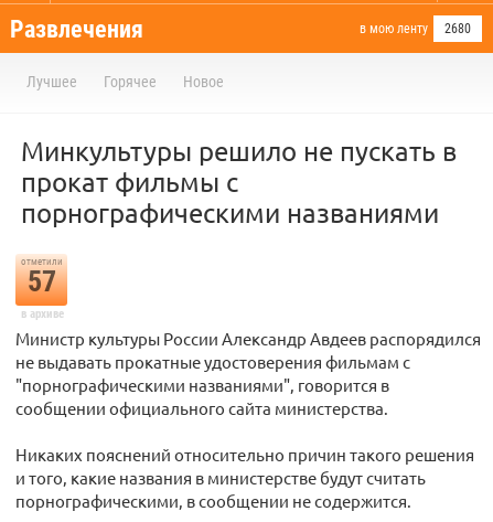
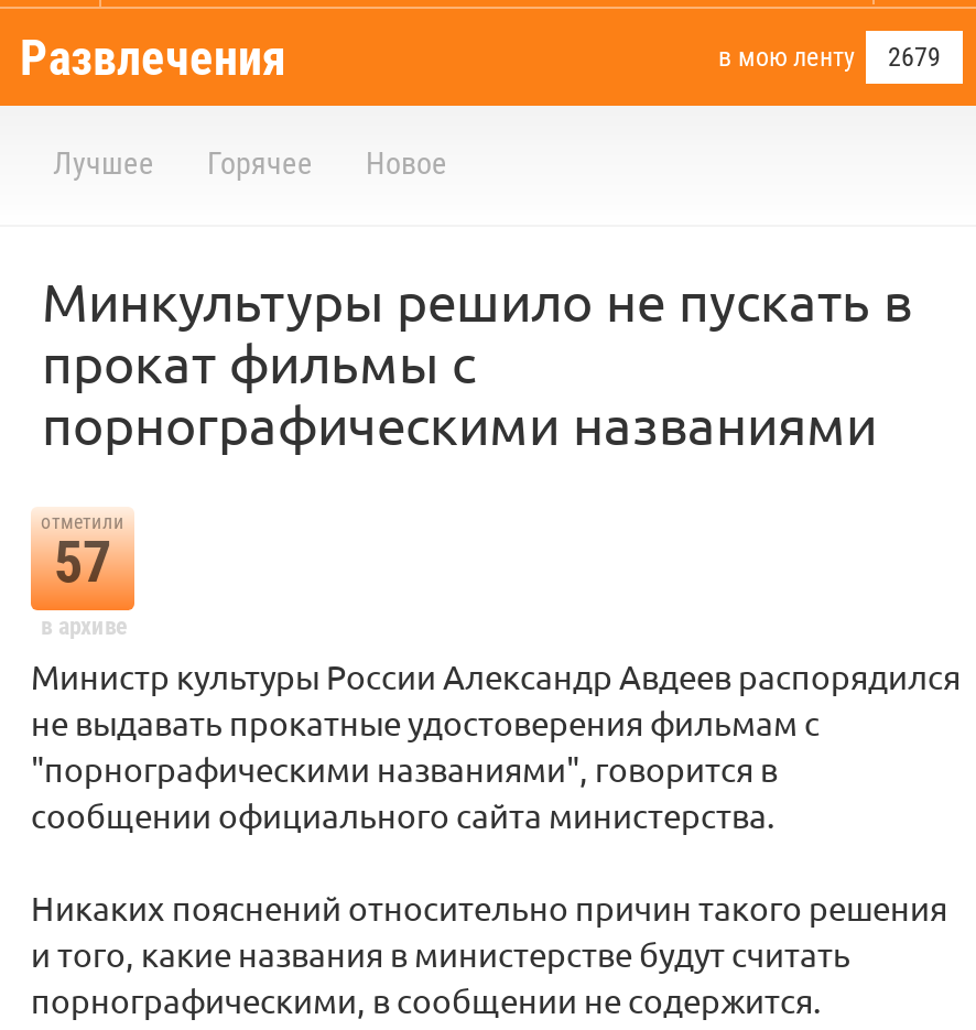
[360,21,471,36] в мою ленту 2680 -> [718,42,941,73] в мою ленту 2679

